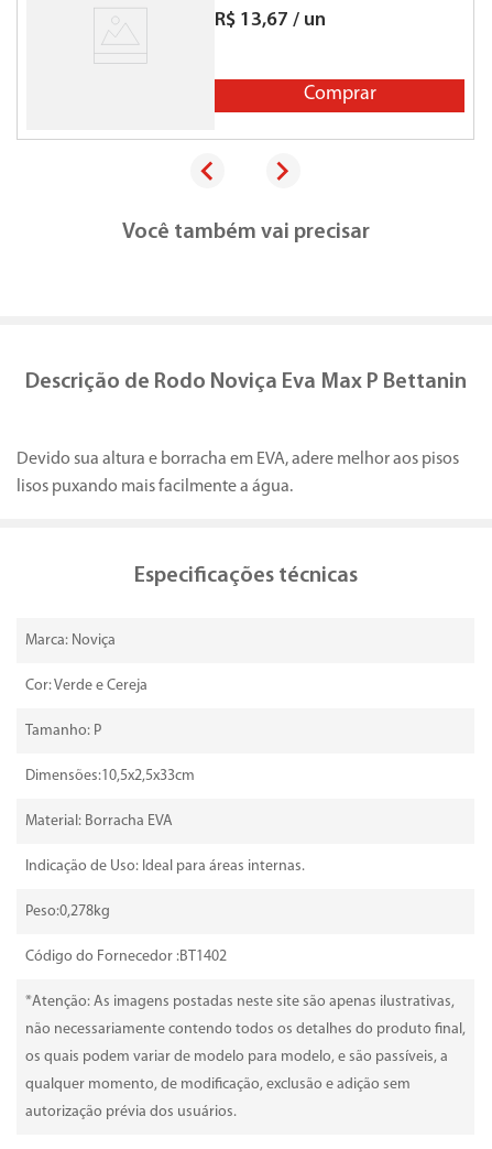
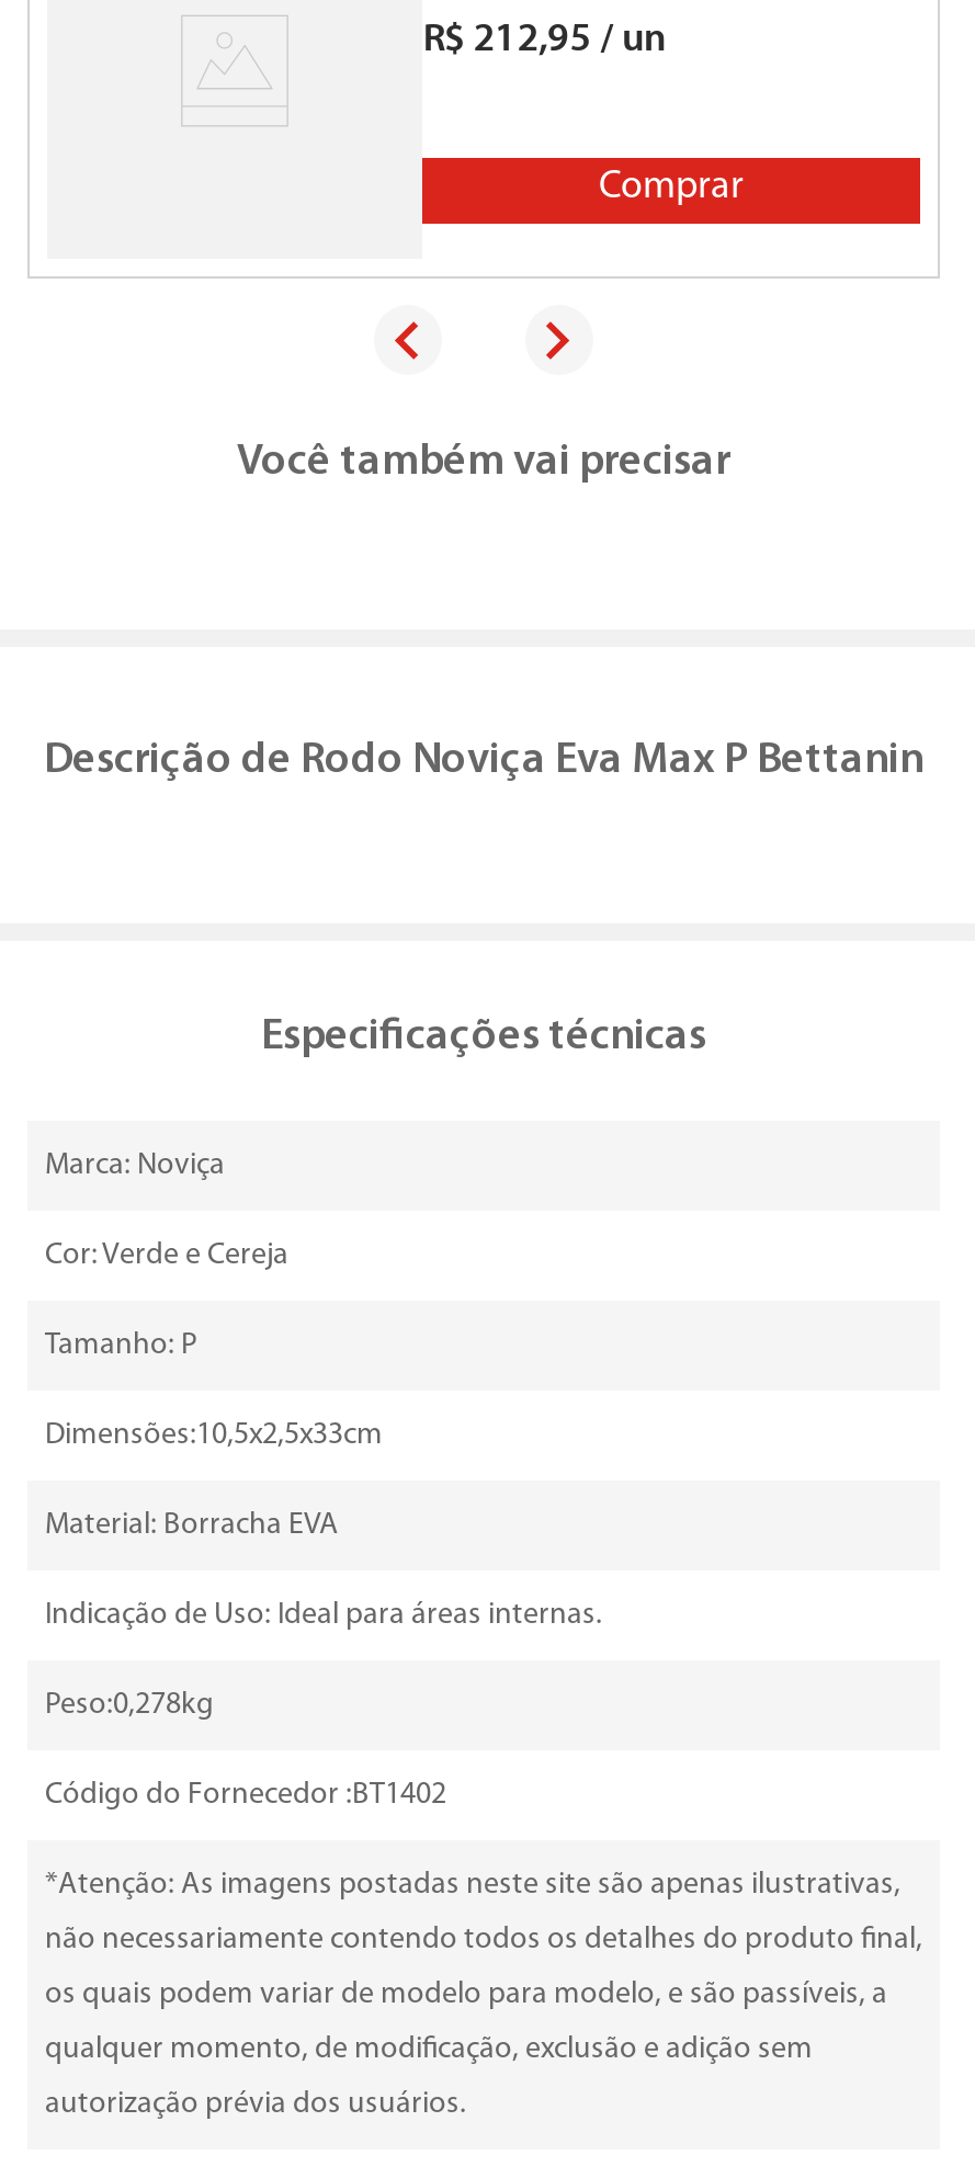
[215,9,326,30] R$ 13,67 / un -> [422,19,666,60] R$ 212,95 / un
[17,450,459,495] Devido sua altura e borracha em EVA, adere melhor aos pisos | lisos puxando mais facilmente a água. -> none

